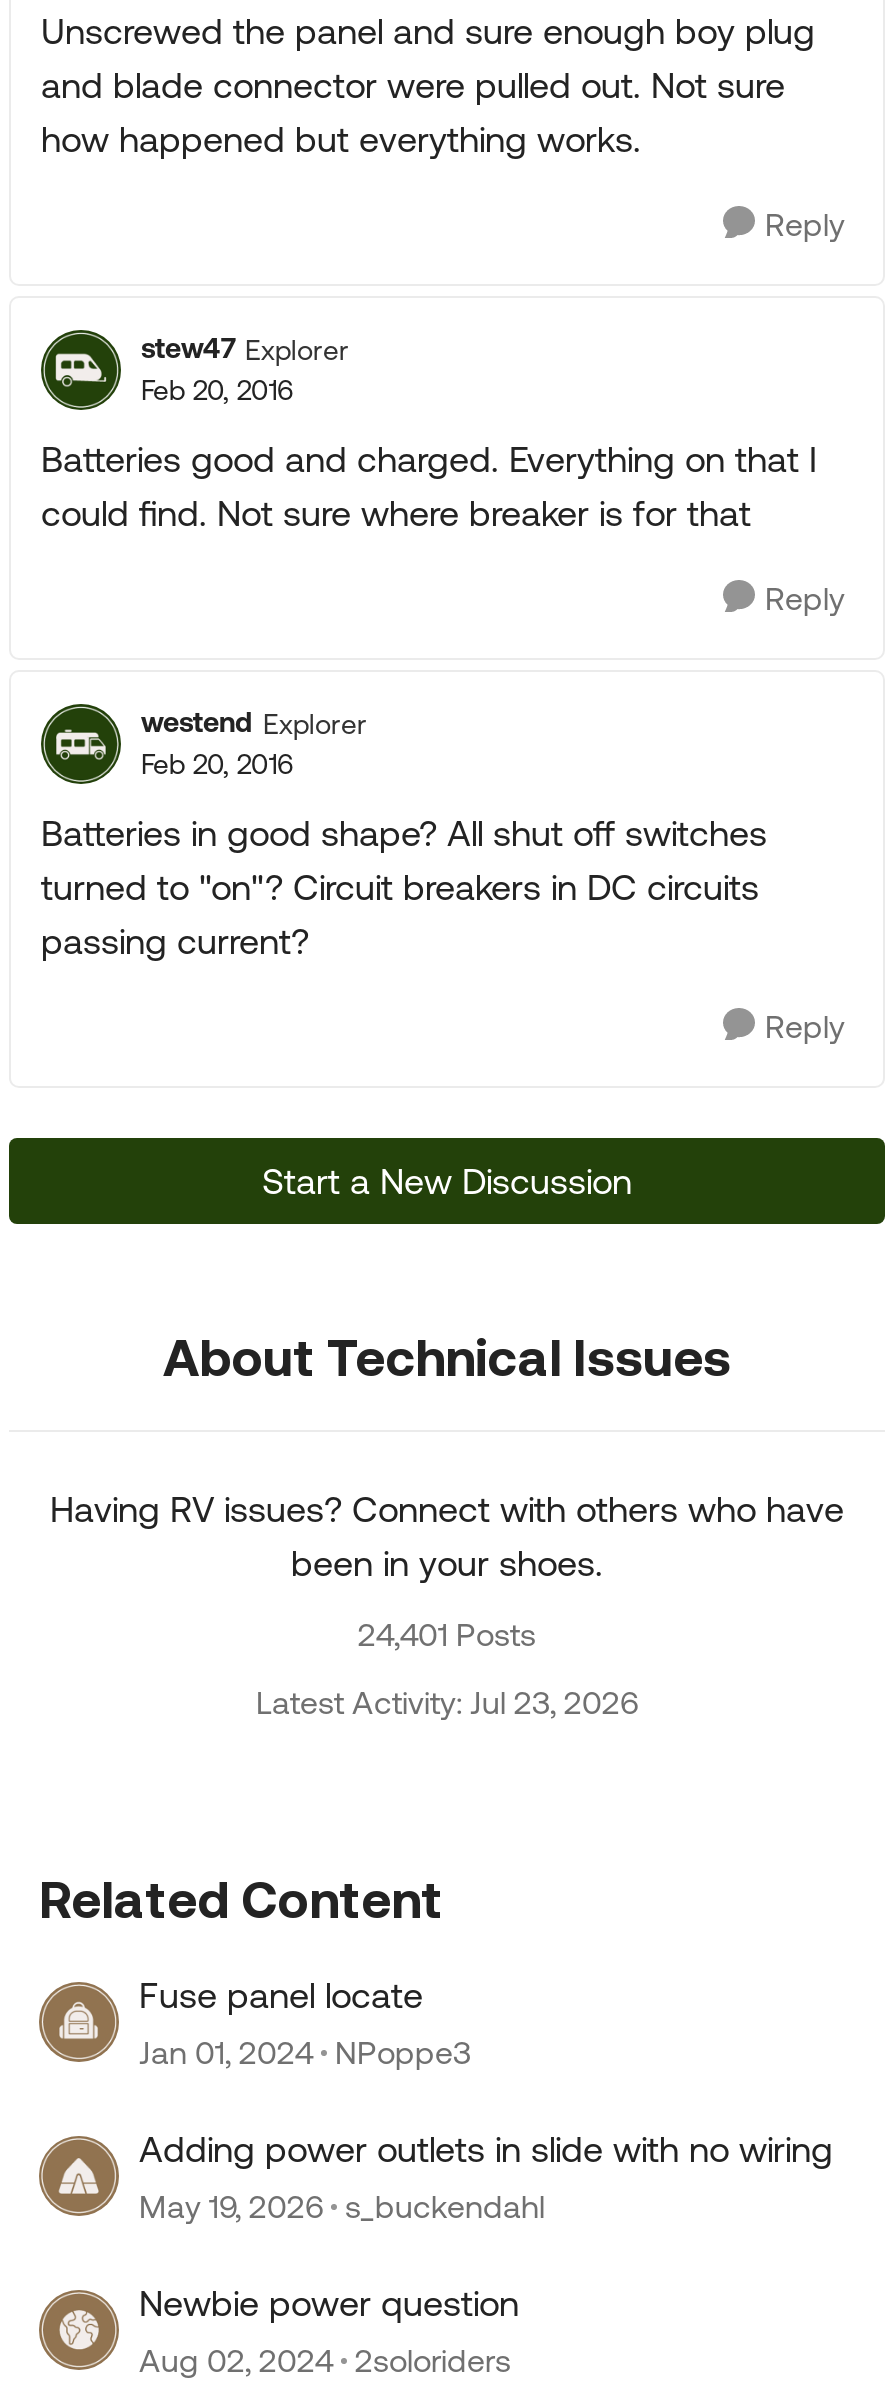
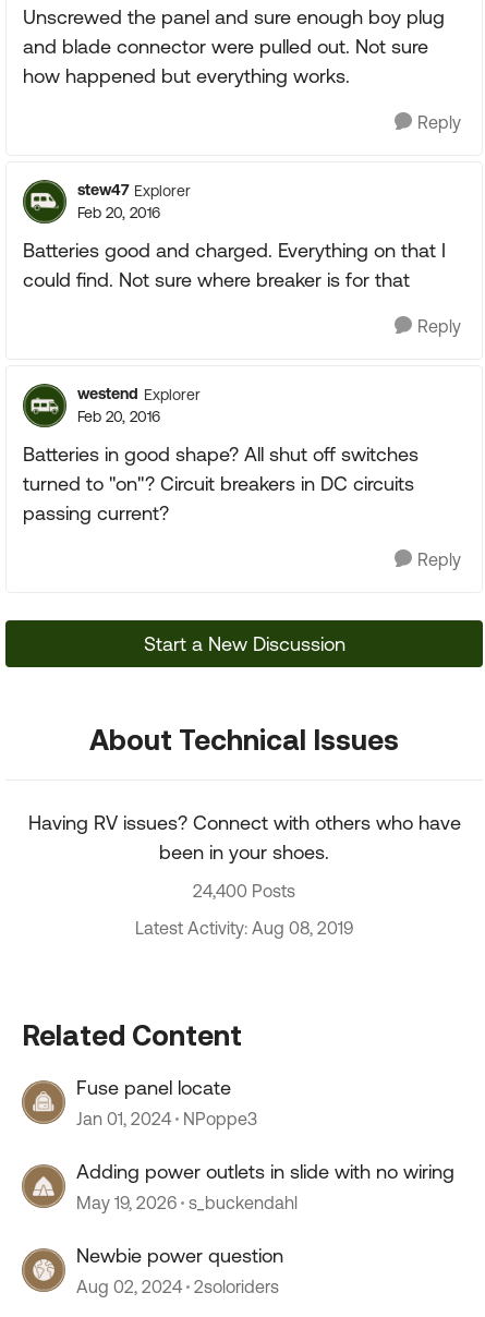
[358,1616,536,1652] 24,401 Posts -> [193,881,295,901] 24,400 Posts
[256,1684,638,1720] Latest Activity: Jul 23, 2026 -> [135,918,353,938] Latest Activity: Aug 08, 2019

